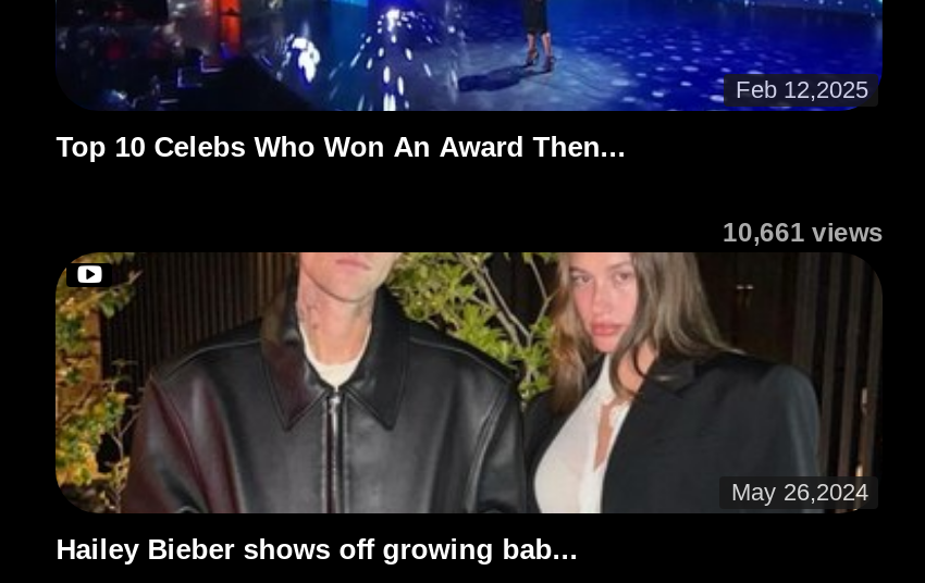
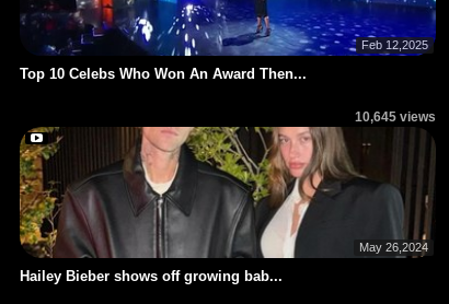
[722,218,883,248] 10,661 views -> [355,109,436,125] 10,645 views

